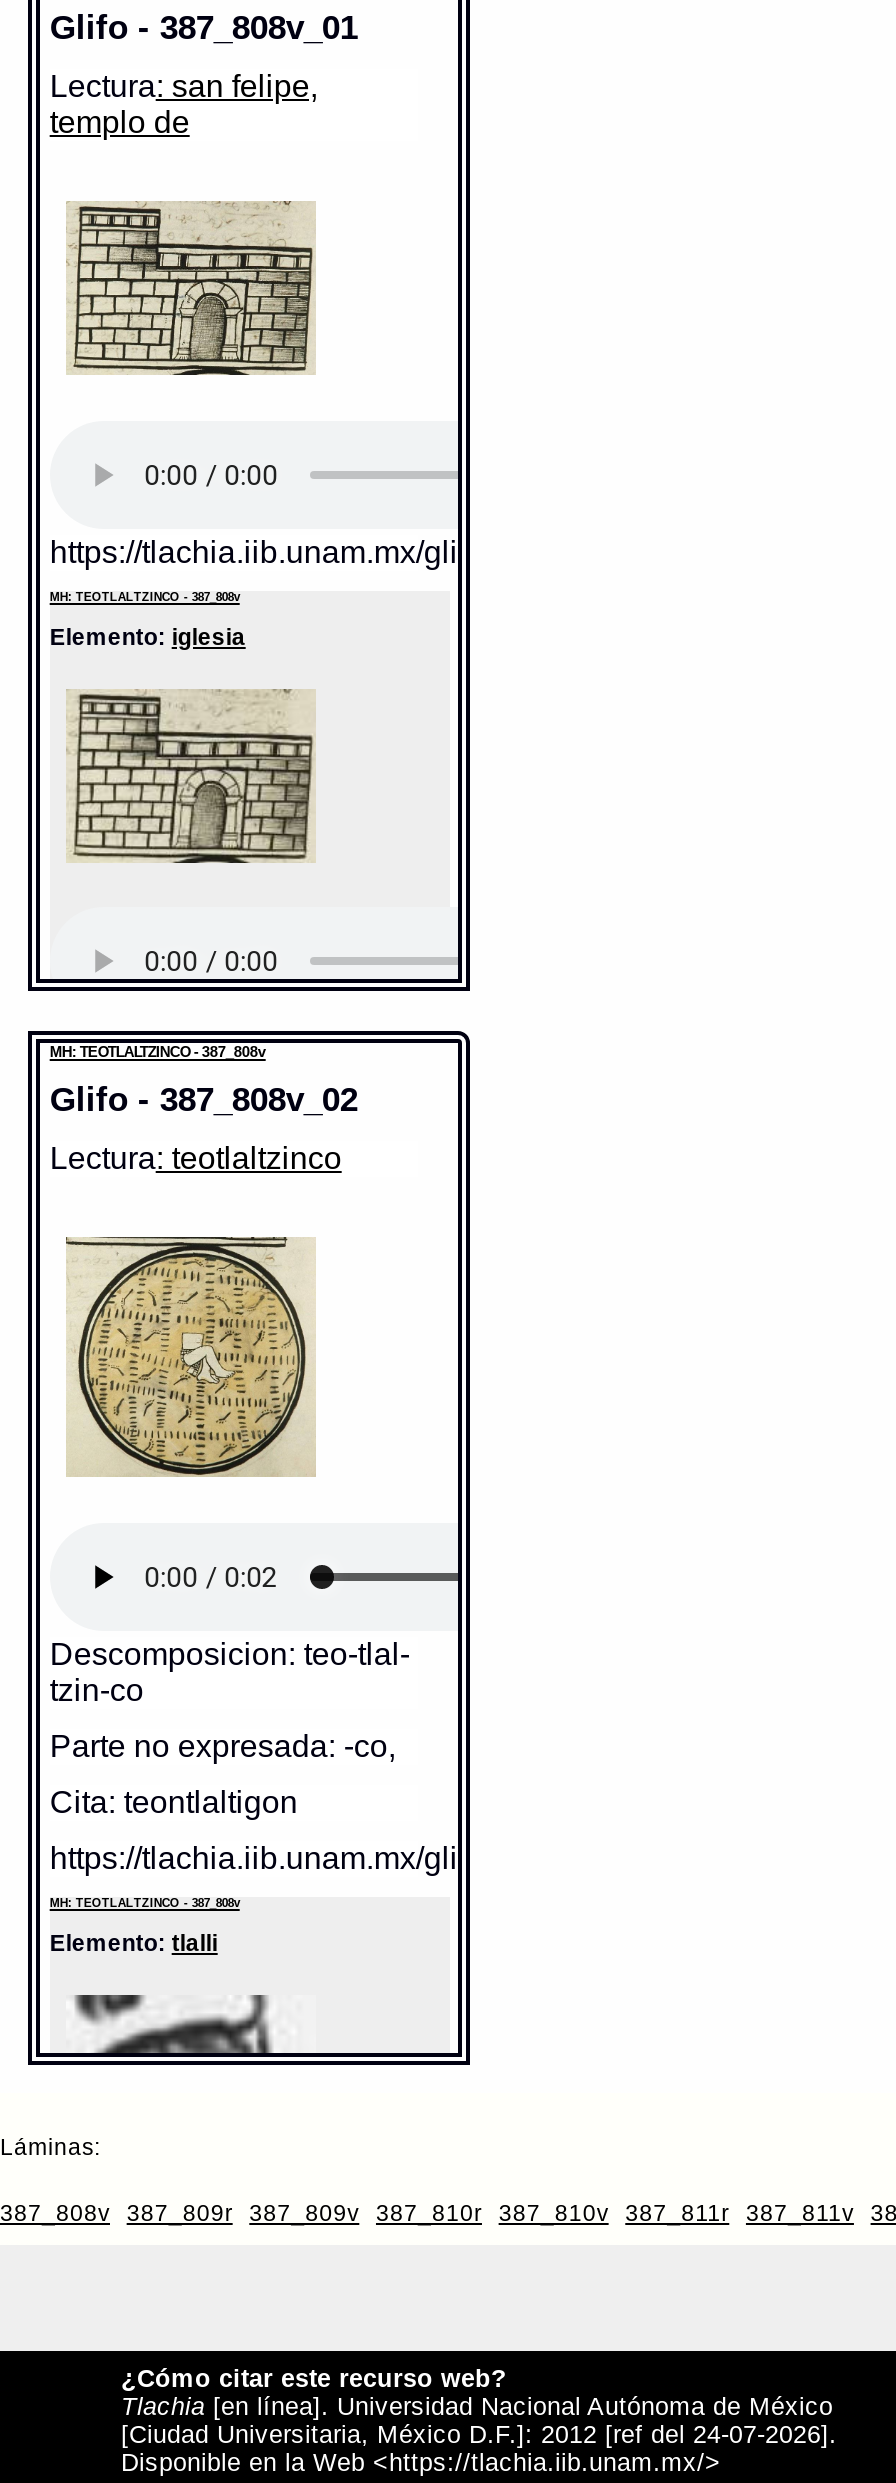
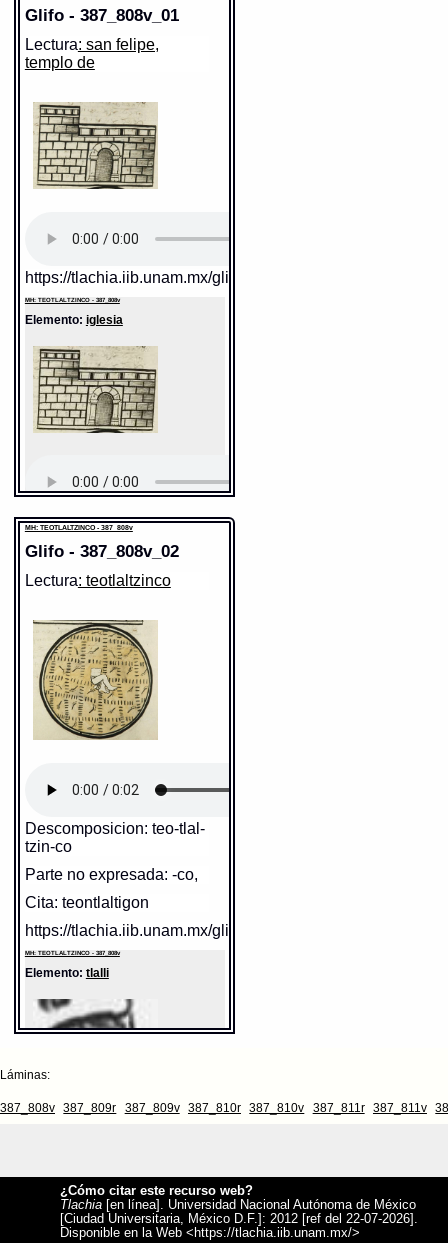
[121,2420,837,2448] [Ciudad Universitaria, México D.F.]: 2012 [ref del 24-07-2026]. -> [60,1212,418,1226] [Ciudad Universitaria, México D.F.]: 2012 [ref del 22-07-2026].

